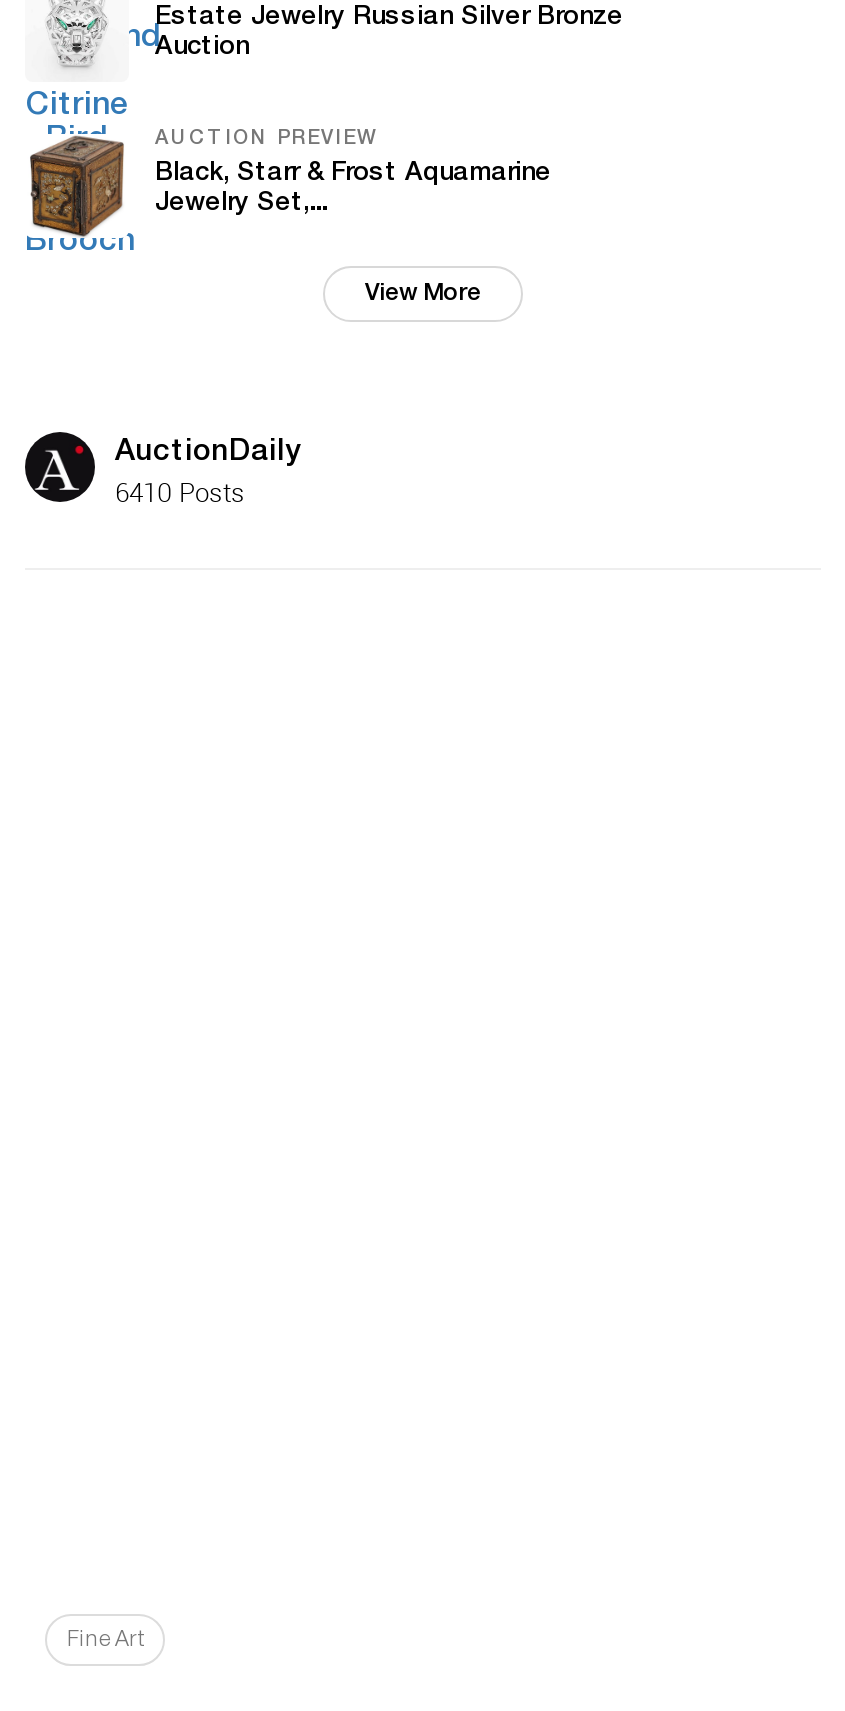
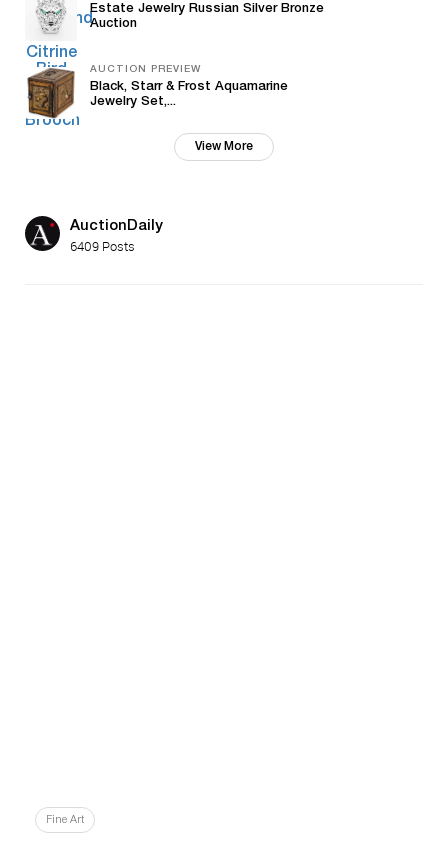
[115,474,245,510] 6410 Posts -> [70,237,135,255] 6409 Posts

